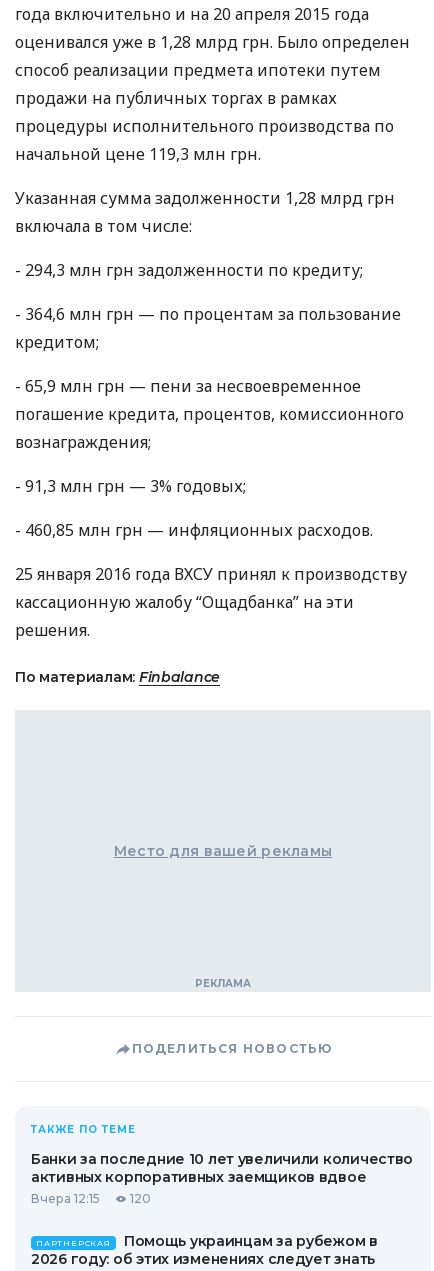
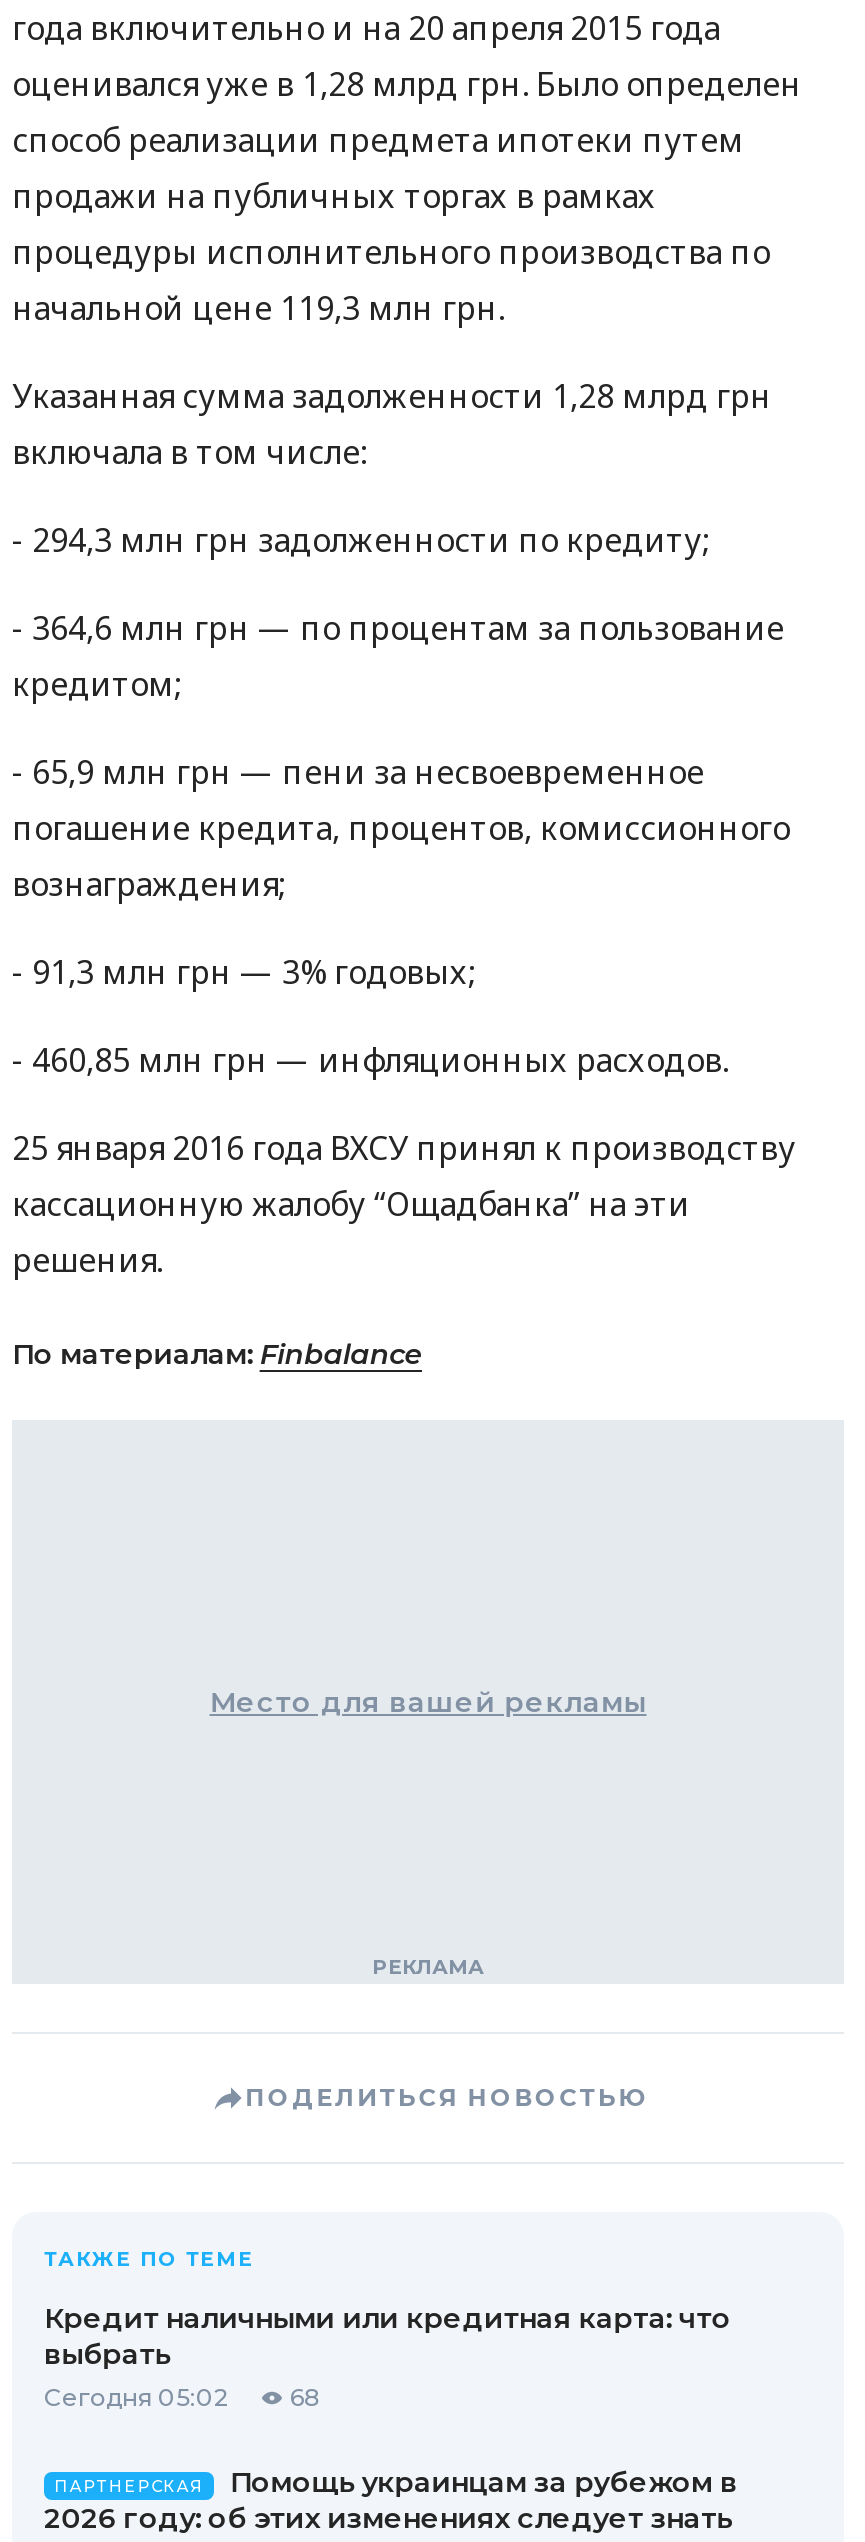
[31,1150,413,1206] Банки за последние 10 лет увеличили количество | активных корпоративных заемщиков вдвое | Вчера 12:15 | 120 -> [44,2300,731,2412] Кредит наличными или кредитная карта: что | выбрать | Сегодня 05:02 | 68

